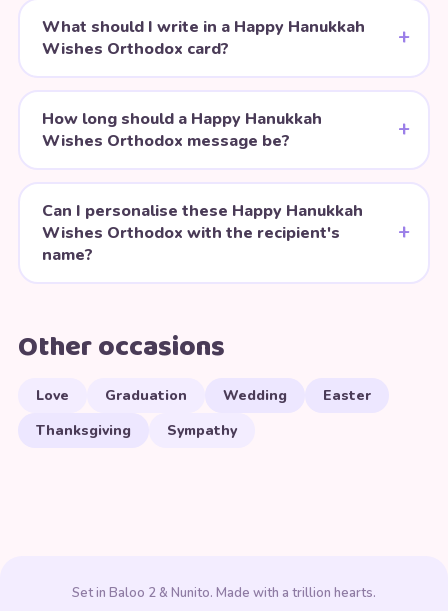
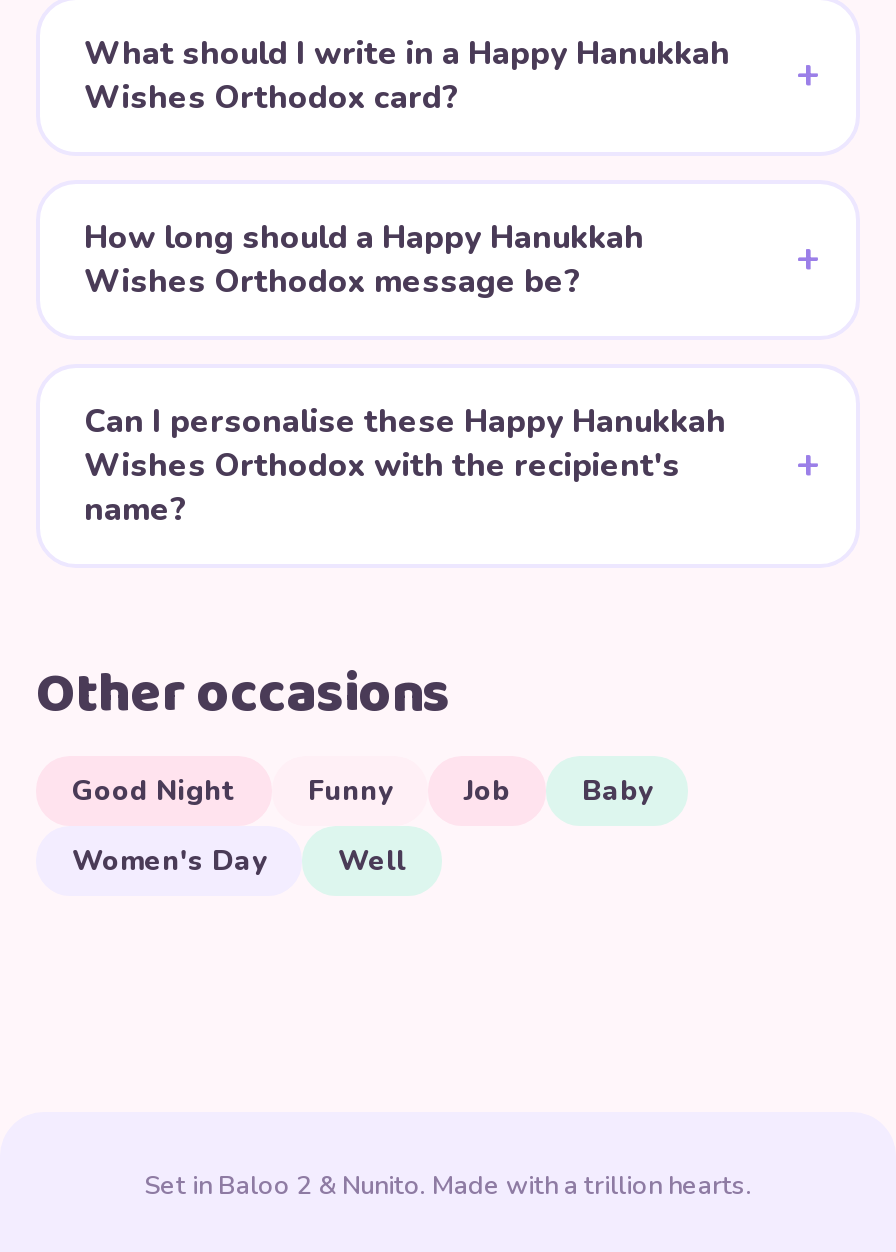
[36,386,371,405] Love | Graduation | Wedding | Easter -> [72,772,652,810] Good Night | Funny | Job | Baby
[36,421,237,440] Thanksgiving | Sympathy -> [72,842,406,880] Women's Day | Well

